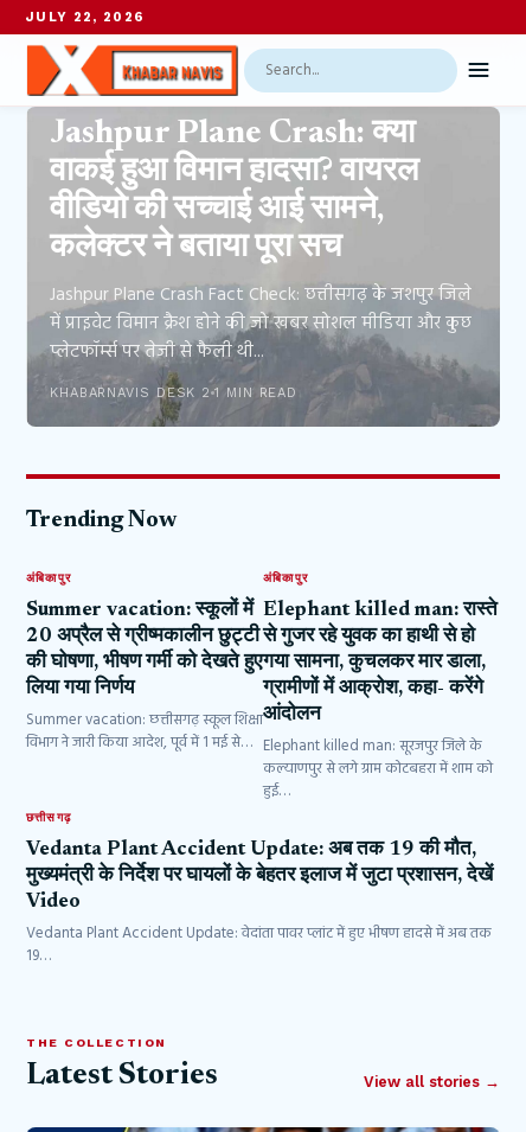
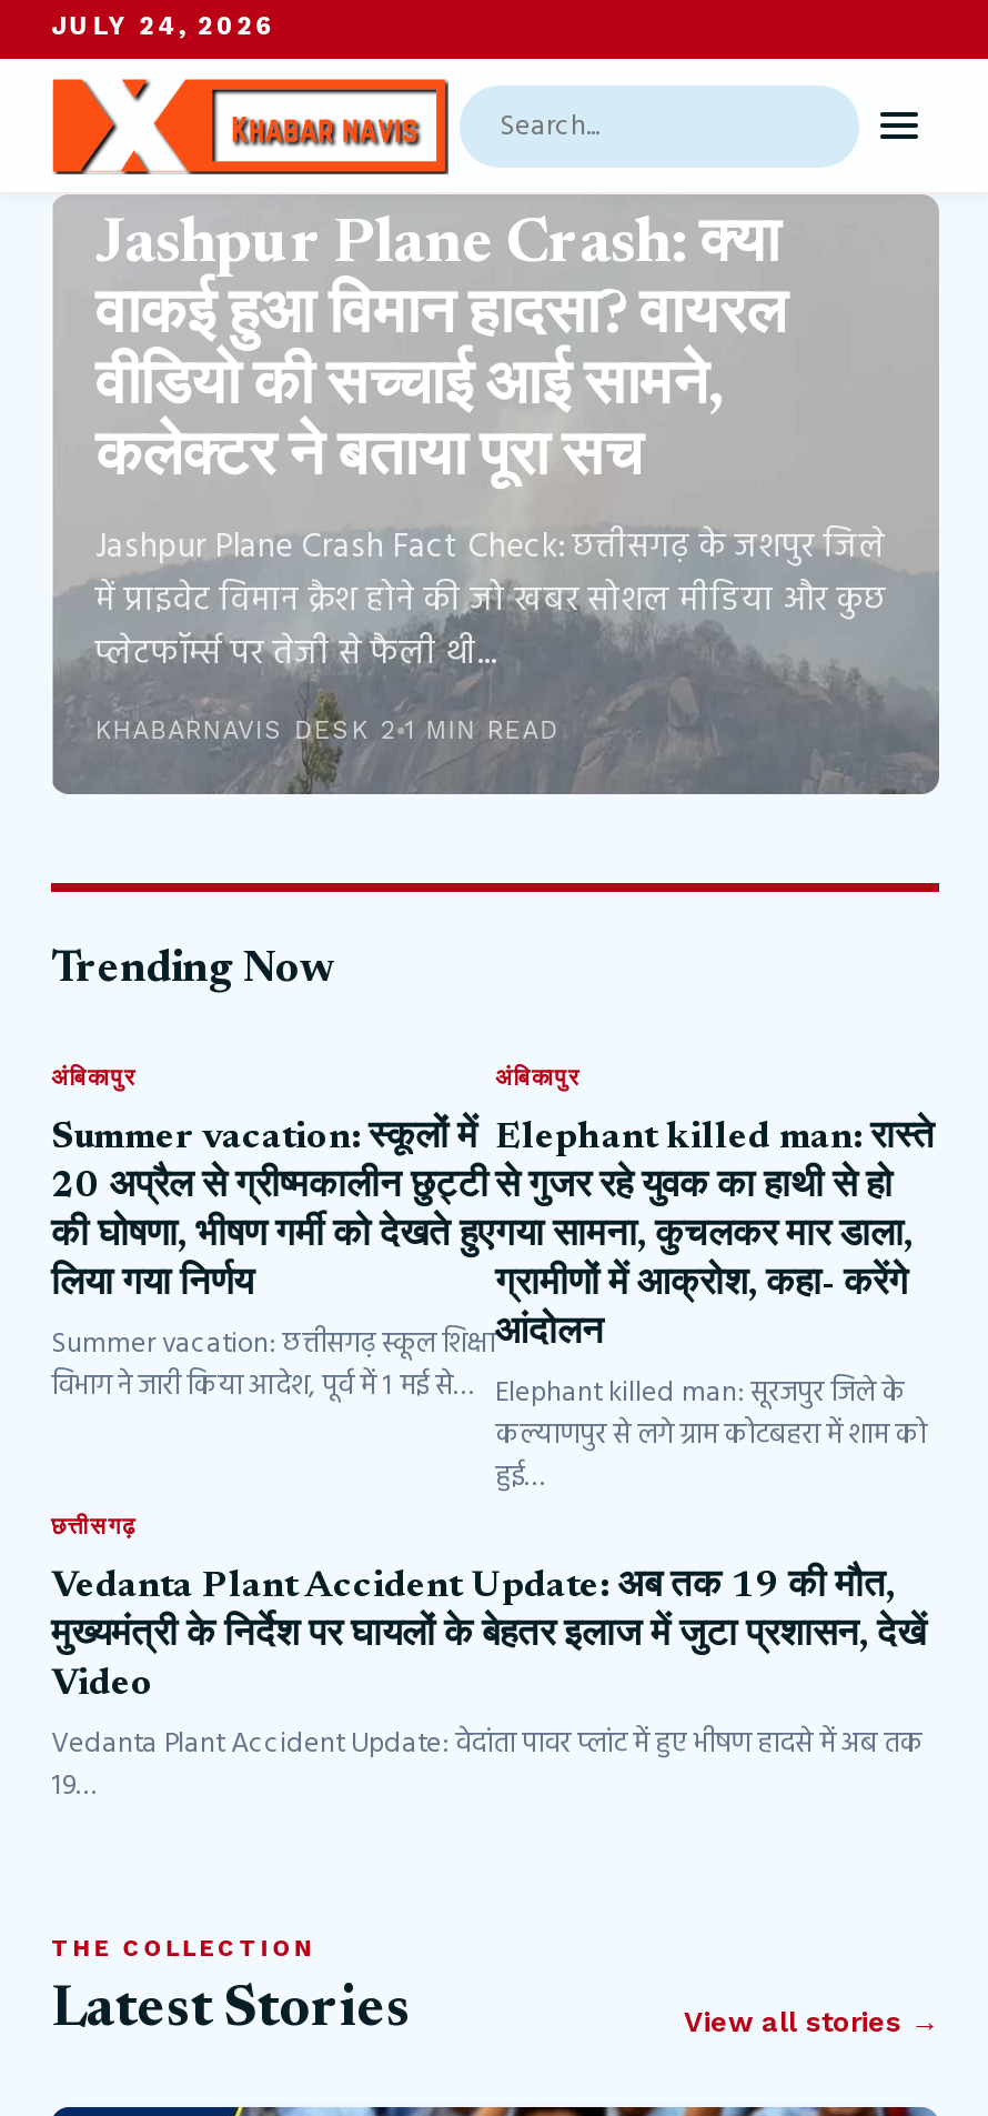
[26,9,145,25] JULY 22, 2026 -> [51,12,276,41] JULY 24, 2026

